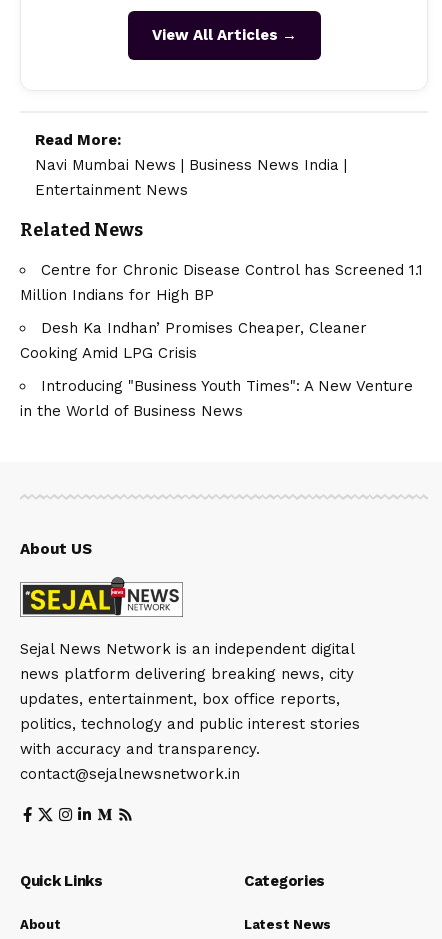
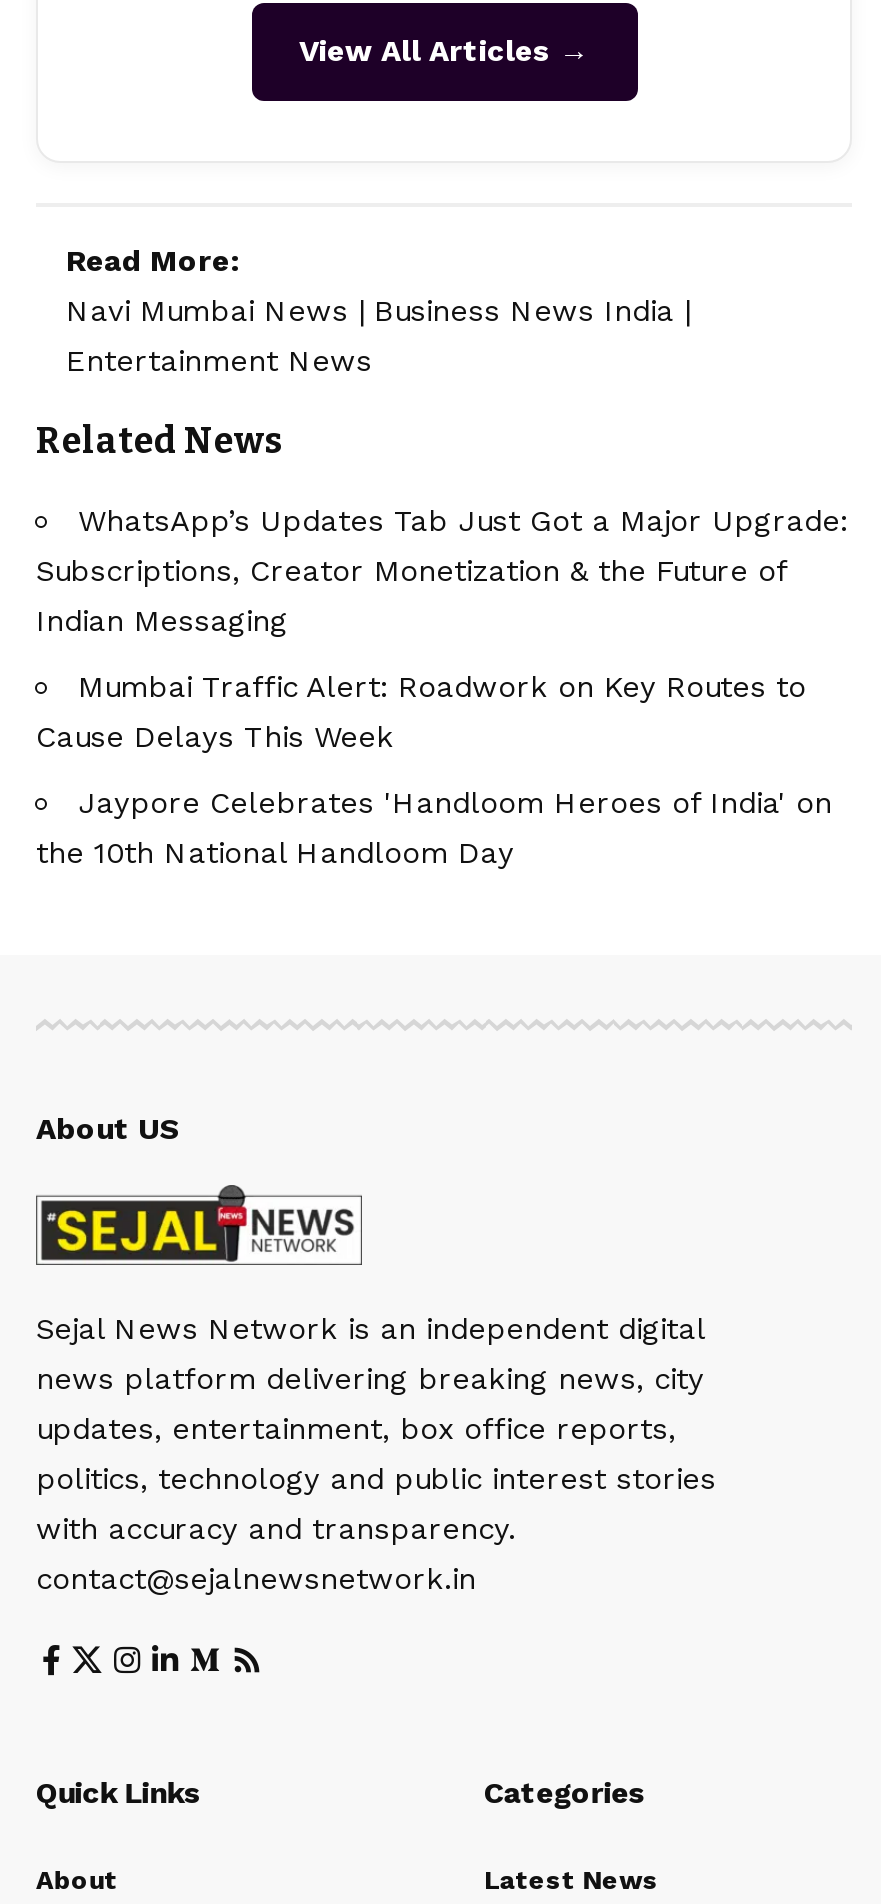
[20,261,423,304] Centre for Chronic Disease Control has Screened 1.1 | Million Indians for High BP -> [36,503,848,639] WhatsApp’s Updates Tab Just Got a Major Upgrade: | Subscriptions, Creator Monetization & the Future of | Indian Messaging
[20,319,367,362] Desh Ka Indhan’ Promises Cheaper, Cleaner | Cooking Amid LPG Crisis -> [36,669,806,755] Mumbai Traffic Alert: Roadwork on Key Routes to | Cause Delays This Week
[20,377,413,420] Introducing "Business Youth Times": A New Venture | in the World of Business News -> [36,785,832,871] Jaypore Celebrates 'Handloom Heroes of India' on | the 10th National Handloom Day

